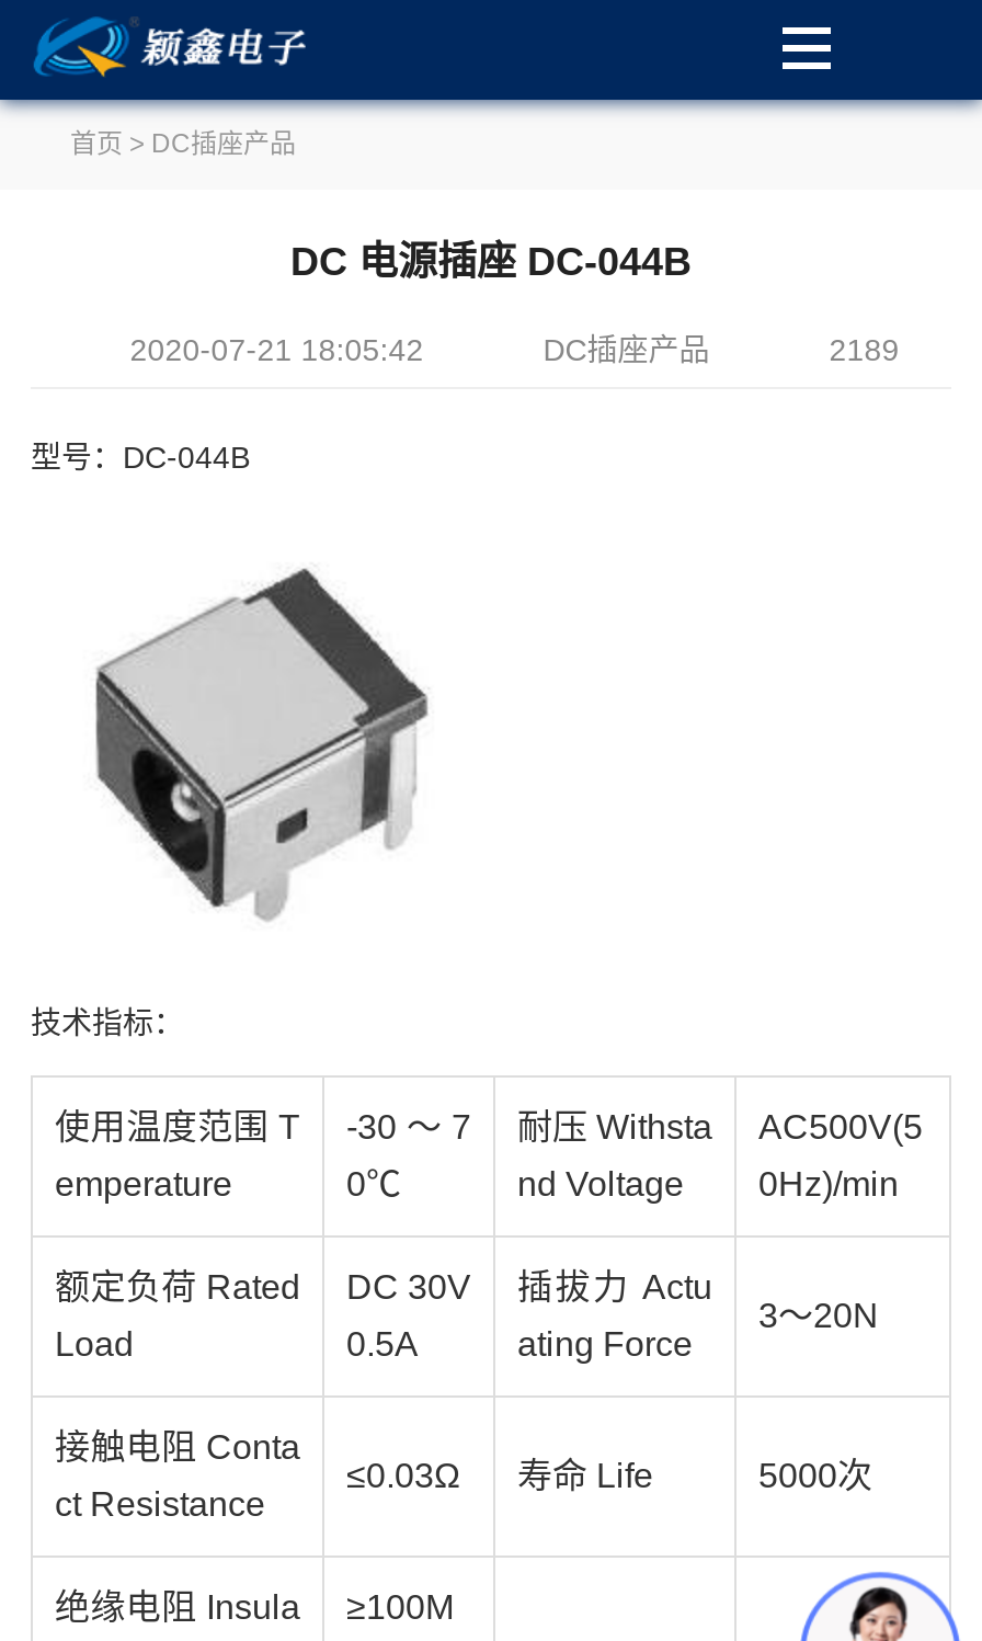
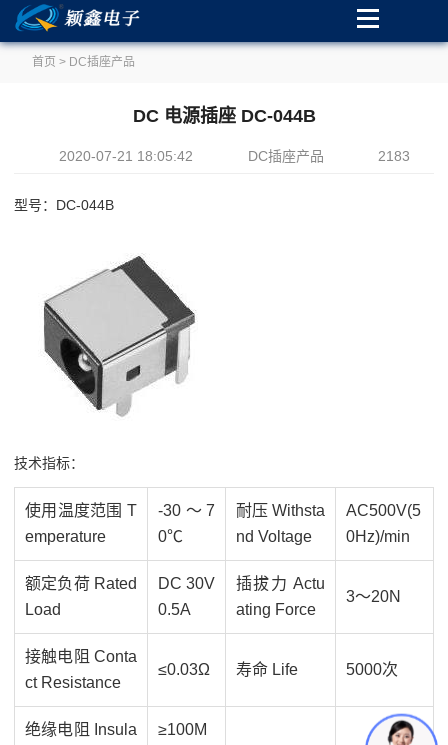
[820,332,899,367] 2189 -> [374,148,410,164] 2183

